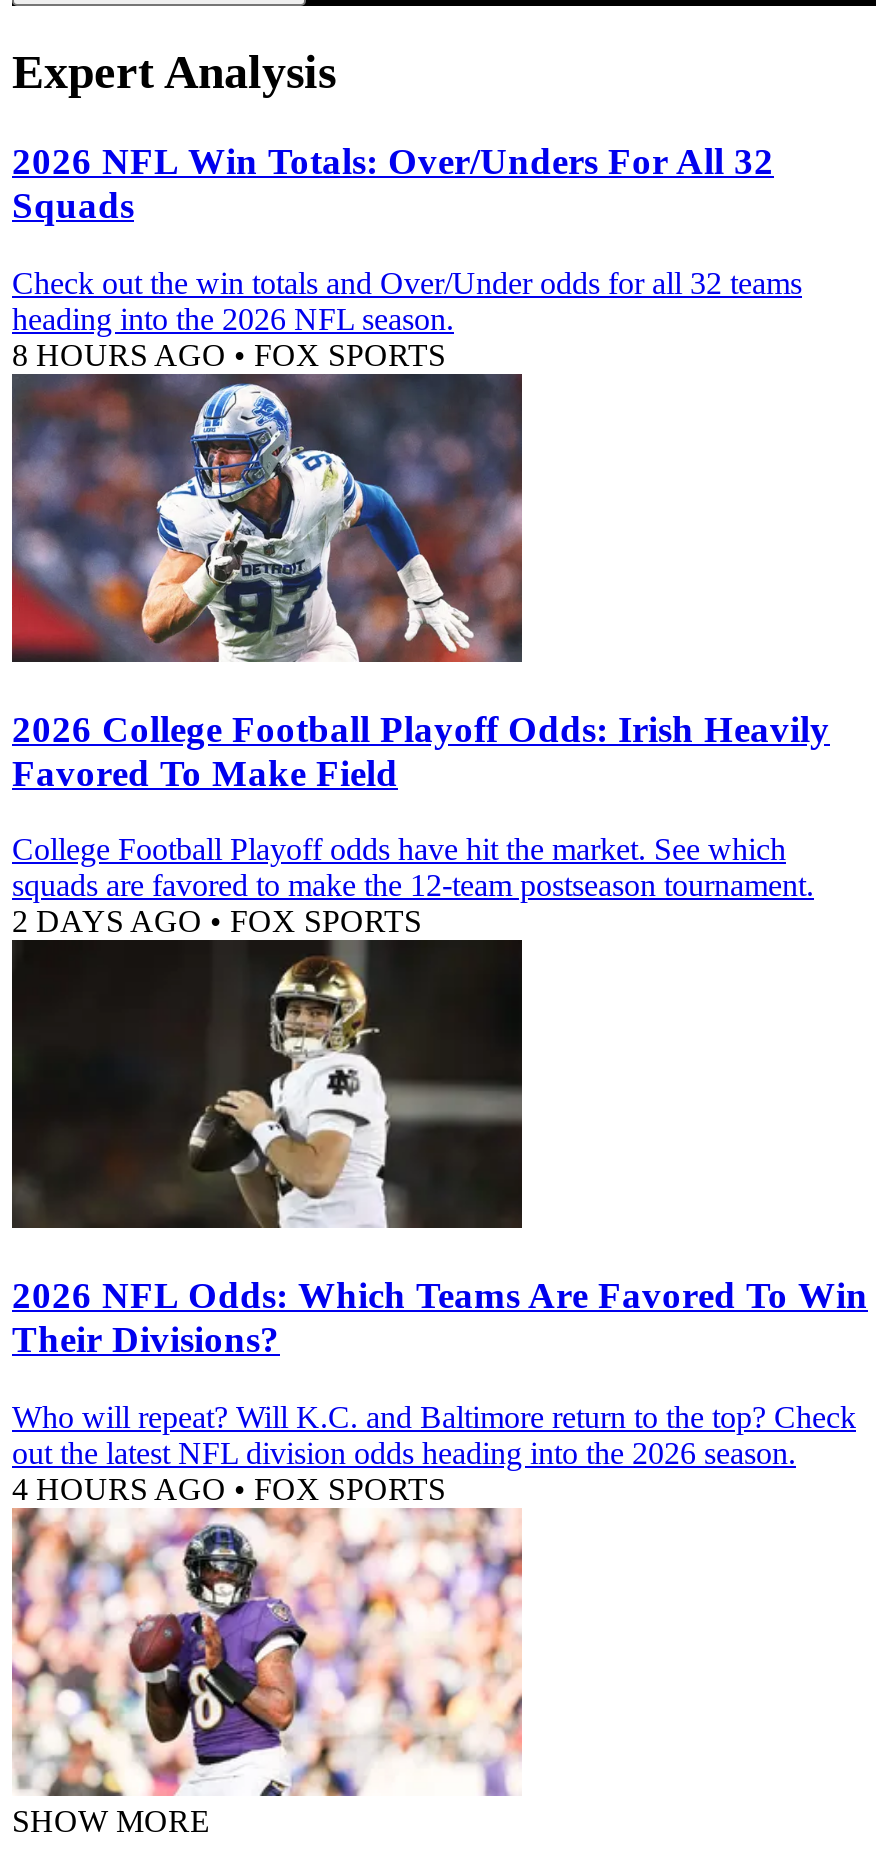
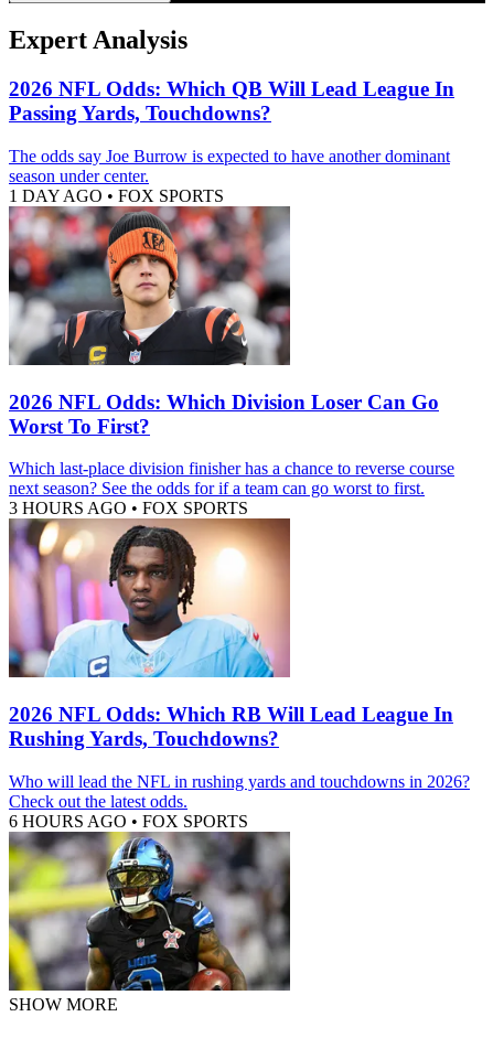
[12,140,774,226] 2026 NFL Win Totals: Over/Unders For All 32 | Squads -> [9,77,454,125] 2026 NFL Odds: Which QB Will Lead League In | Passing Yards, Touchdowns?
[12,266,802,372] Check out the win totals and Over/Under odds for all 32 teams | heading into the 2026 NFL season. | 8 HOURS AGO • FOX SPORTS -> [9,147,450,205] The odds say Joe Burrow is expected to have another dominant | season under center. | 1 DAY AGO • FOX SPORTS
[10,376,830,793] [image] | 2026 College Football Playoff Odds: Irish Heavily | Favored To Make Field -> [8,206,439,437] [image] | 2026 NFL Odds: Which Division Loser Can Go | Worst To First?
[10,833,814,1230] [image] | College Football Playoff odds have hit the market. See which | squads are favored to make the 12-team postseason tournament. | 2 DAYS AGO • FOX SPORTS -> [8,459,454,678] [image] | Which last-place division finisher has a chance to reverse course | next season? See the odds for if a team can go worst to first. | 3 HOURS AGO • FOX SPORTS
[12,1274,868,1360] 2026 NFL Odds: Which Teams Are Favored To Win | Their Divisions? -> [9,703,453,750] 2026 NFL Odds: Which RB Will Lead League In | Rushing Yards, Touchdowns?
[12,1400,856,1506] Who will repeat? Will K.C. and Baltimore return to the top? Check | out the latest NFL division odds heading into the 2026 season. | 4 HOURS AGO • FOX SPORTS -> [9,772,470,830] Who will lead the NFL in rushing yards and touchdowns in 2026? | Check out the latest odds. | 6 HOURS AGO • FOX SPORTS
[10,1508,524,1798] [image] -> [8,831,291,992] [image]

